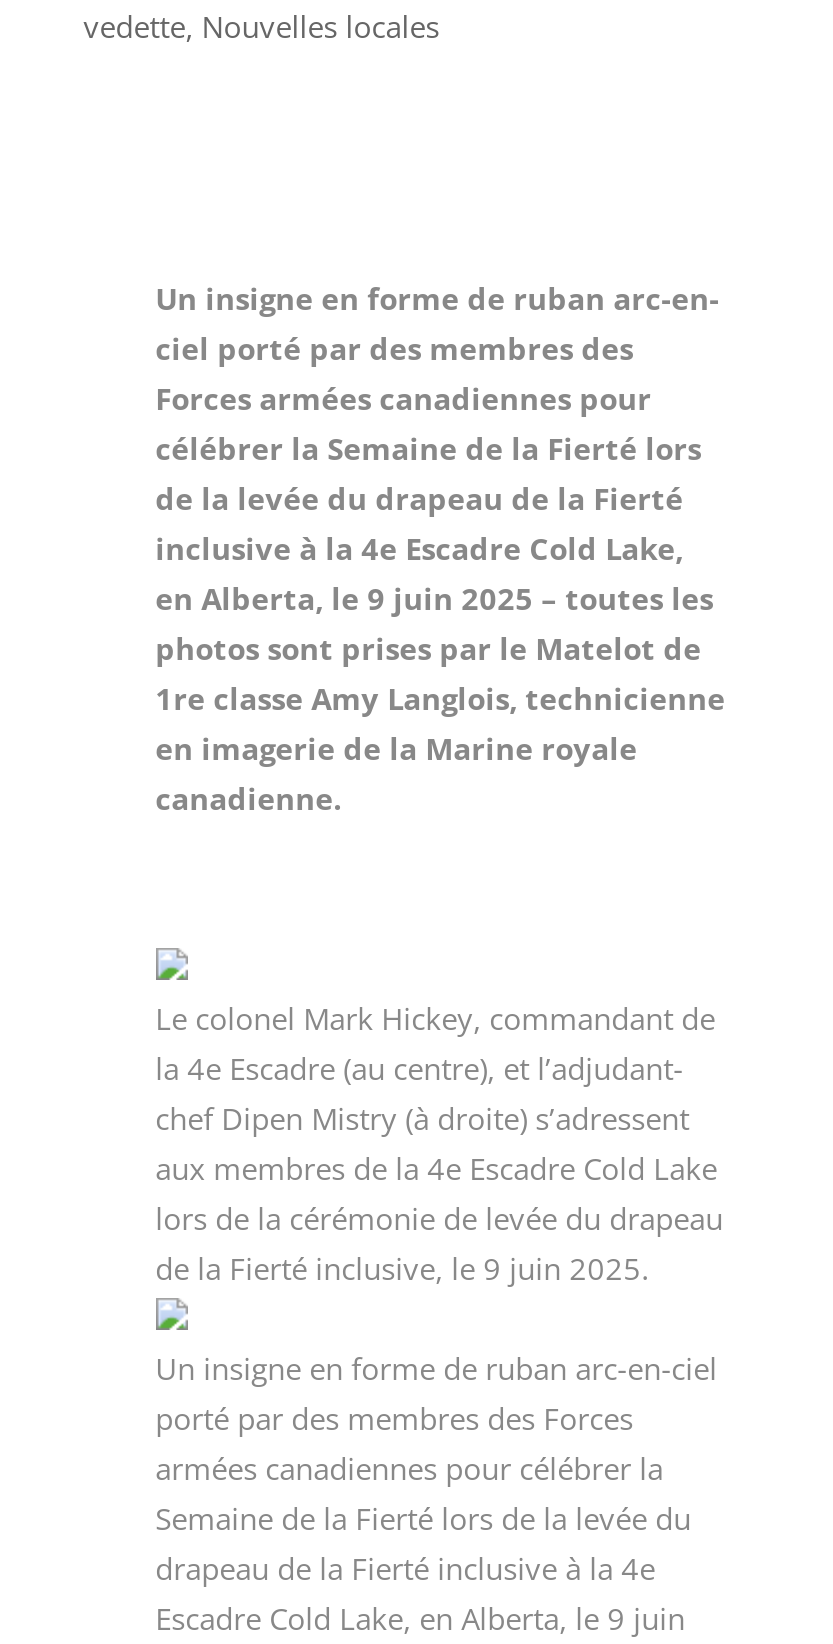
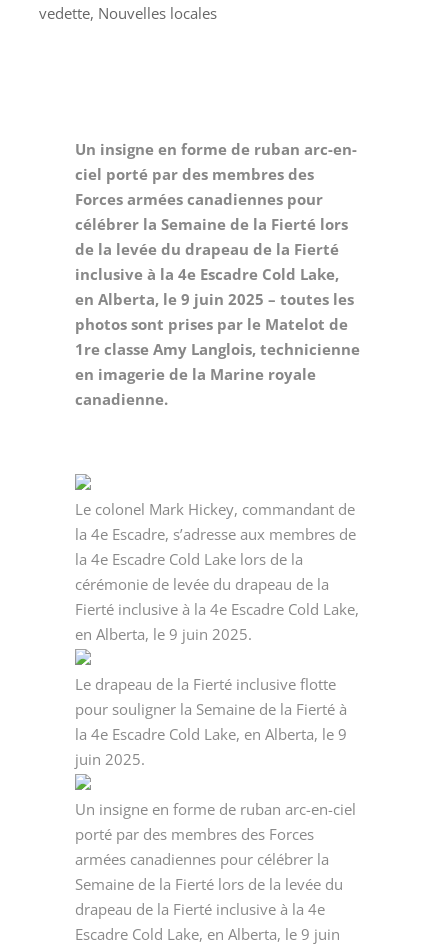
[155,1048,723,1288] la 4e Escadre (au centre), et l’adjudant- | chef Dipen Mistry (à droite) s’adressent | aux membres de la 4e Escadre Cold Lake | lors de la cérémonie de levée du drapeau | de la Fierté inclusive, le 9 juin 2025. -> [75,524,359,769] la 4e Escadre, s’adresse aux membres de | la 4e Escadre Cold Lake lors de la | cérémonie de levée du drapeau de la | Fierté inclusive à la 4e Escadre Cold Lake, | en Alberta, le 9 juin 2025. | Le drapeau de la Fierté inclusive flotte | pour souligner la Semaine de la Fierté à | la 4e Escadre Cold Lake, en Alberta, le 9 | juin 2025.

